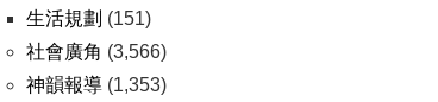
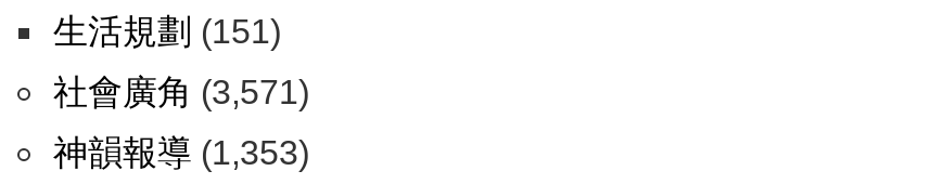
[26,42,167,62] 社會廣角(3,566) -> [53,74,309,110] 社會廣角(3,571)

